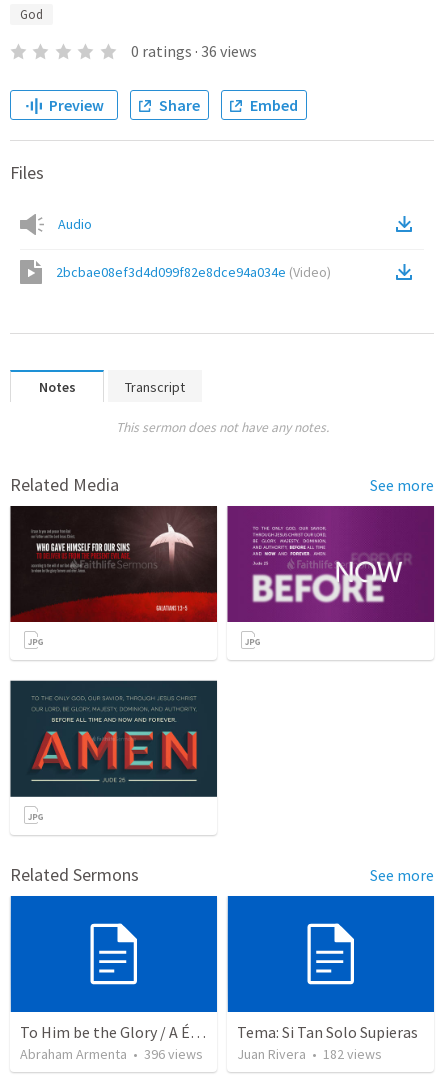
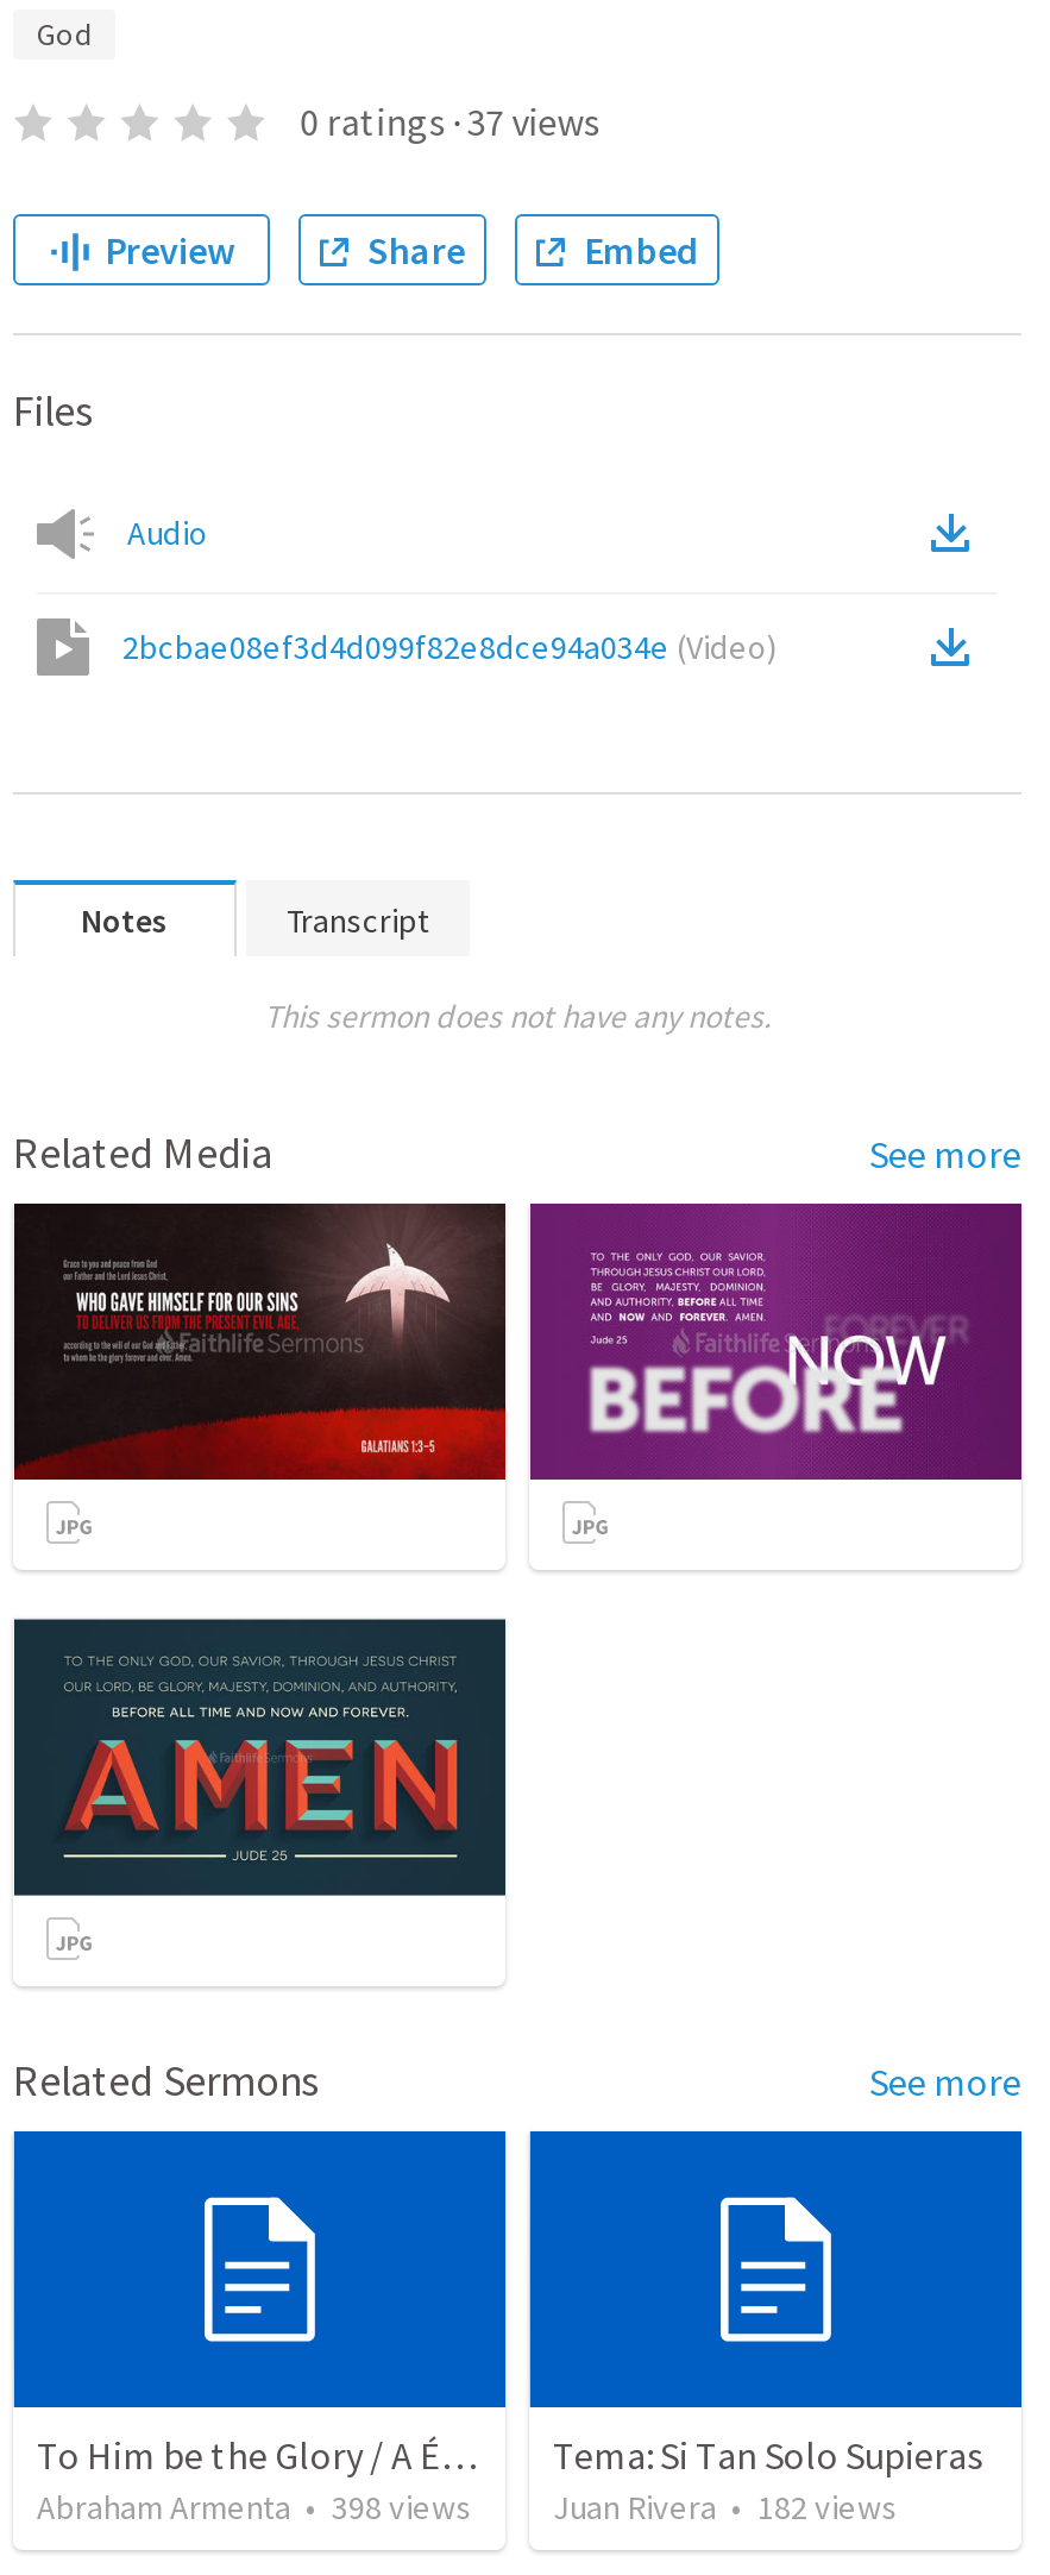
[131,41,257,61] 0 ratings · 36 views -> [300,98,600,145] 0 ratings · 37 views
[20,1045,203,1063] Abraham Armenta • 396 views -> [37,2487,472,2529] Abraham Armenta • 398 views

